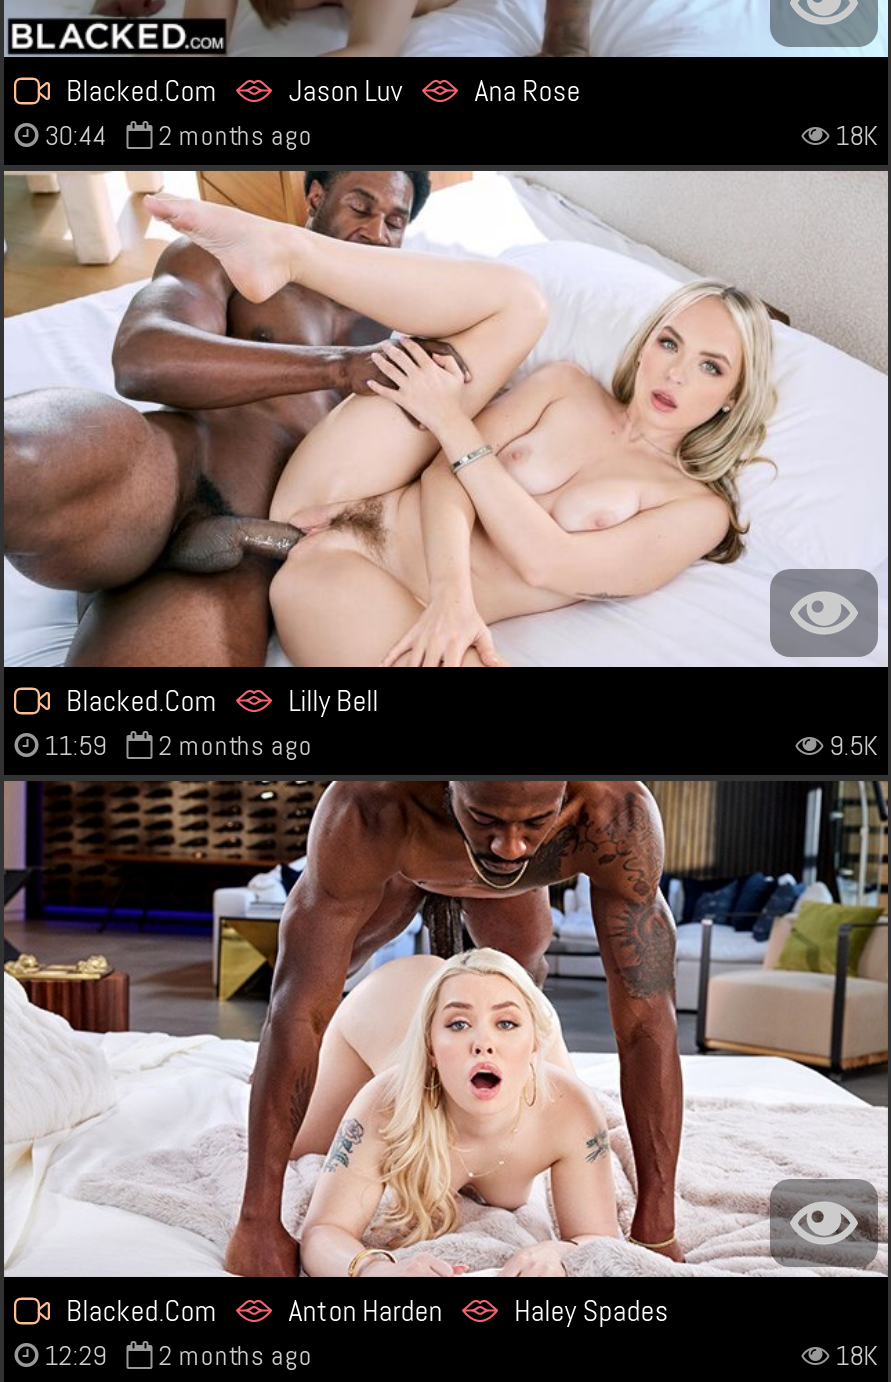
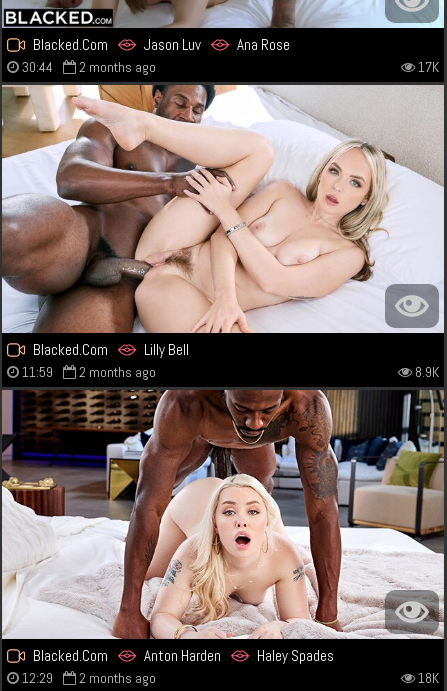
[836,116,878,152] 18K -> [418,58,439,76] 17K
[830,727,878,763] 9.5K -> [415,363,439,381] 8.9K

